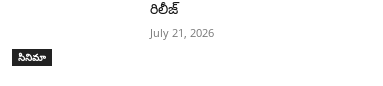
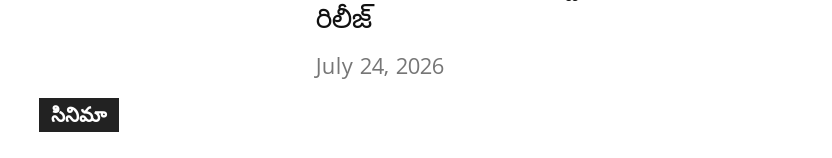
[150,25,214,40] July 21, 2026 -> [316,50,444,80] July 24, 2026

